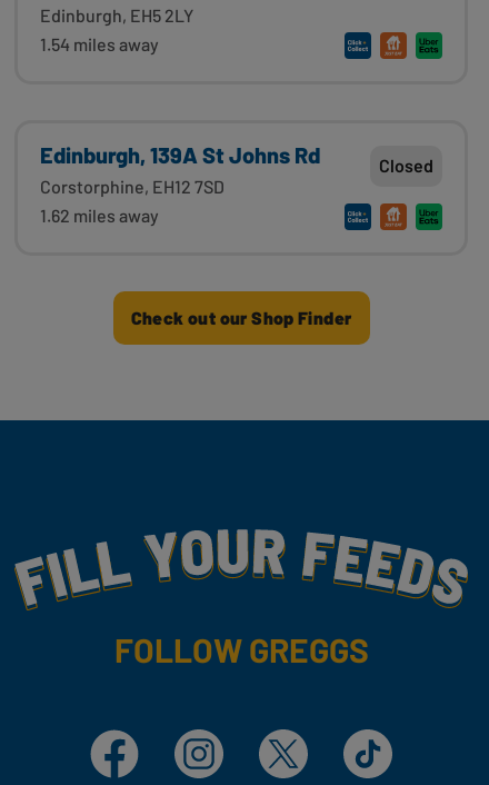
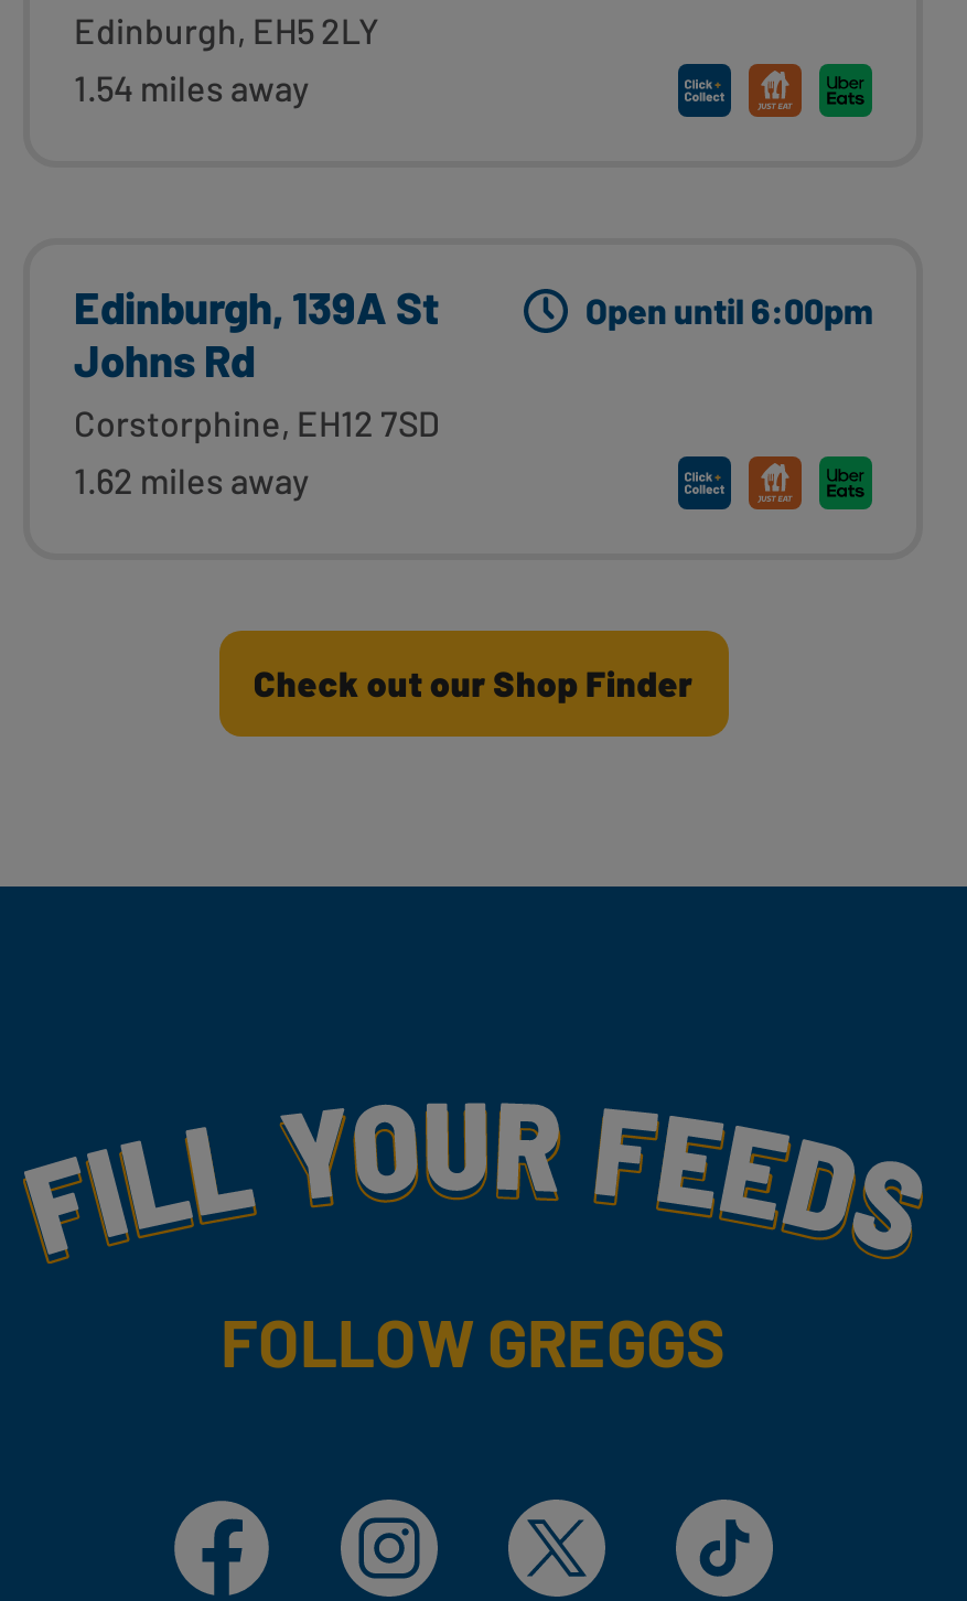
[379,154,433,175] Closed -> [585,288,872,330] Open until 6:00pm

